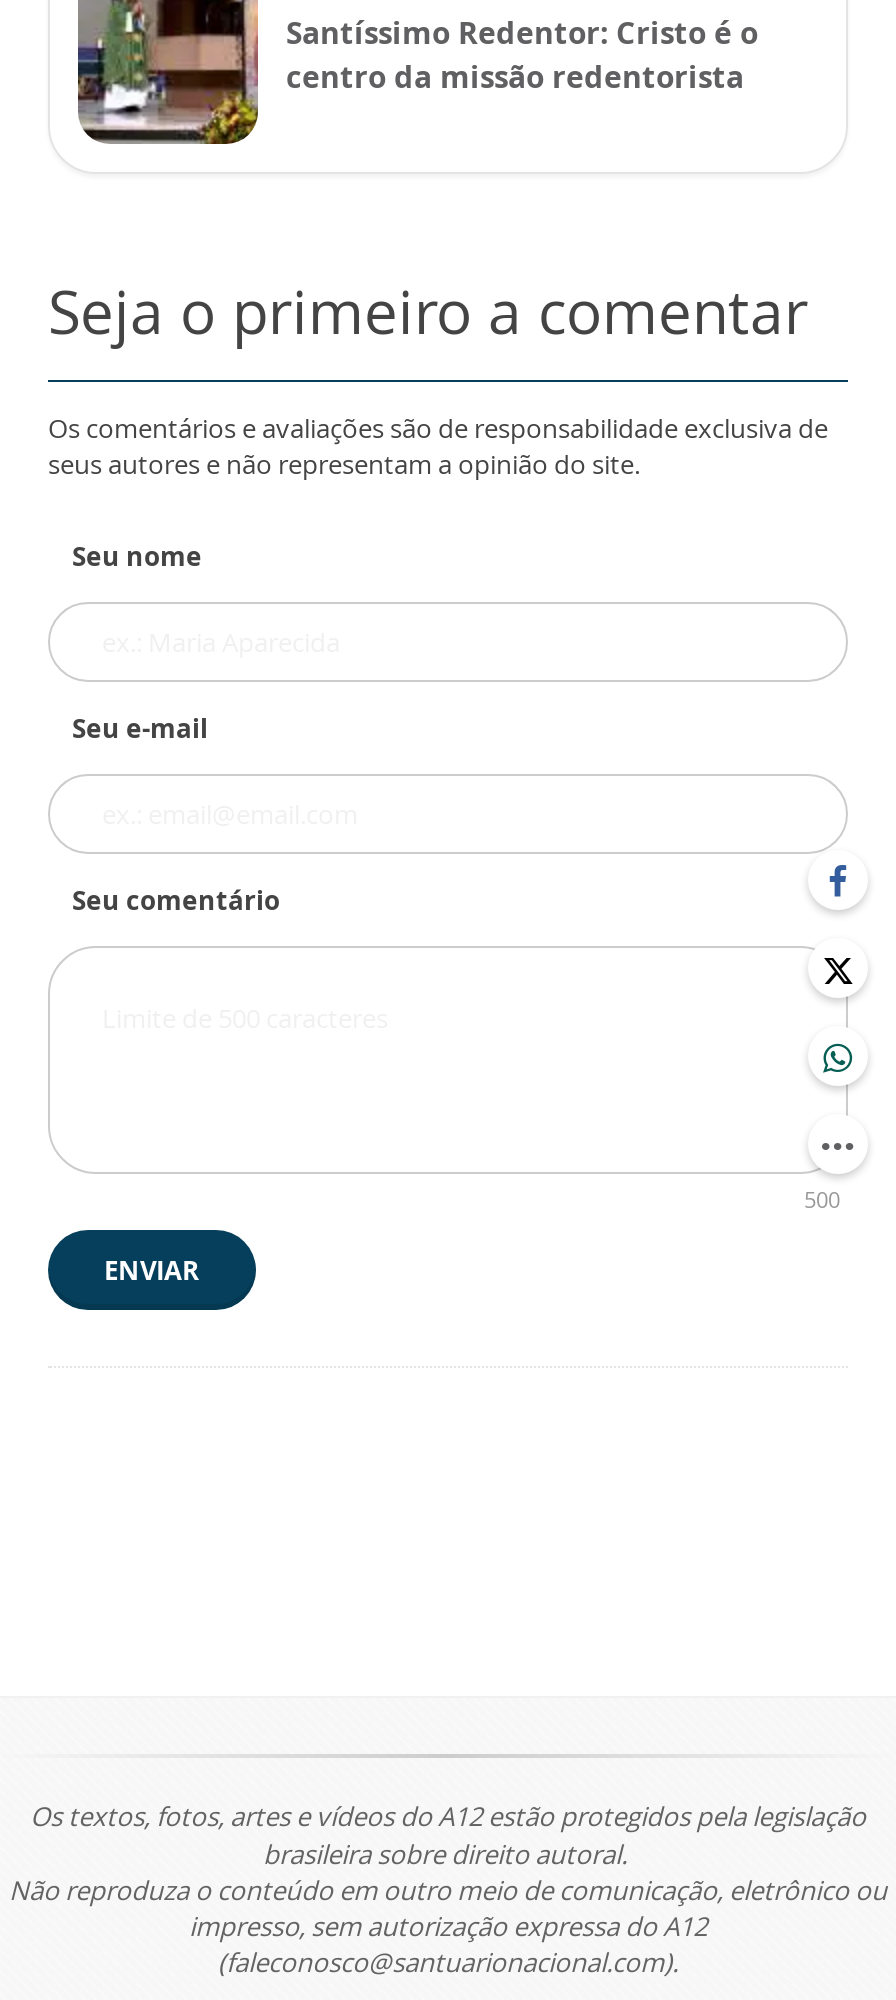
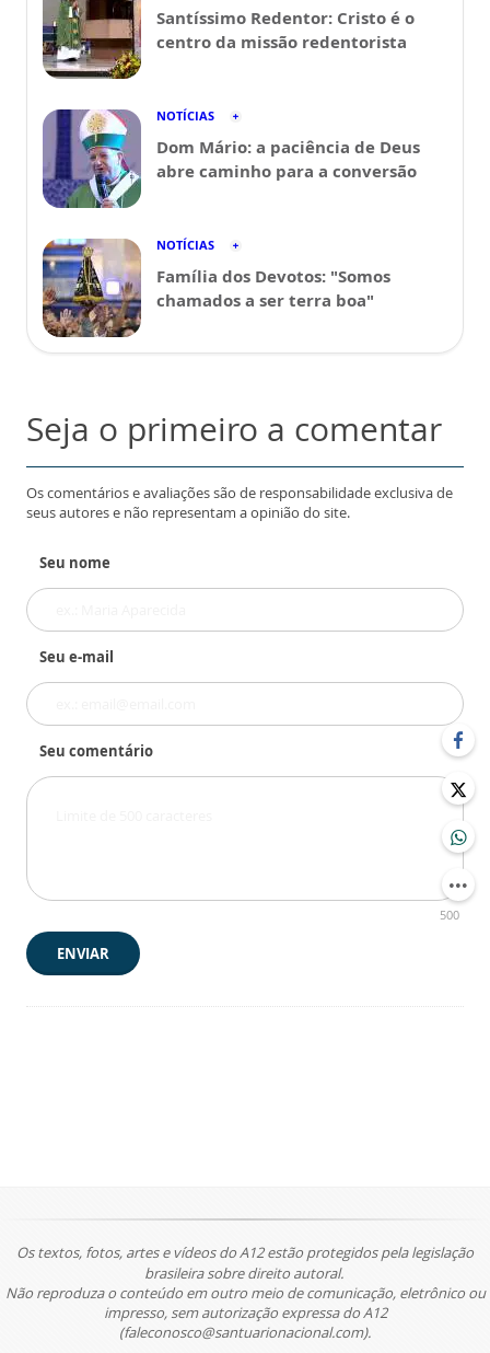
none -> [42,238,141,338] [image]
none -> [43,107,420,311] [image] | NOTÍCIAS | Dom Mário: a paciência de Deus | abre caminho para a conversão | NOTÍCIAS | Família dos Devotos: "Somos | chamados a ser terra boa"

